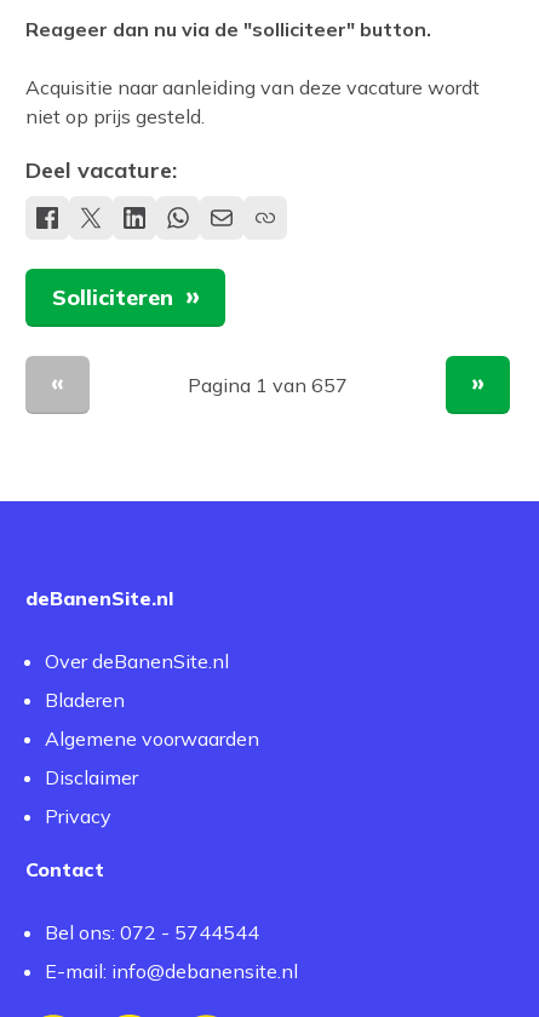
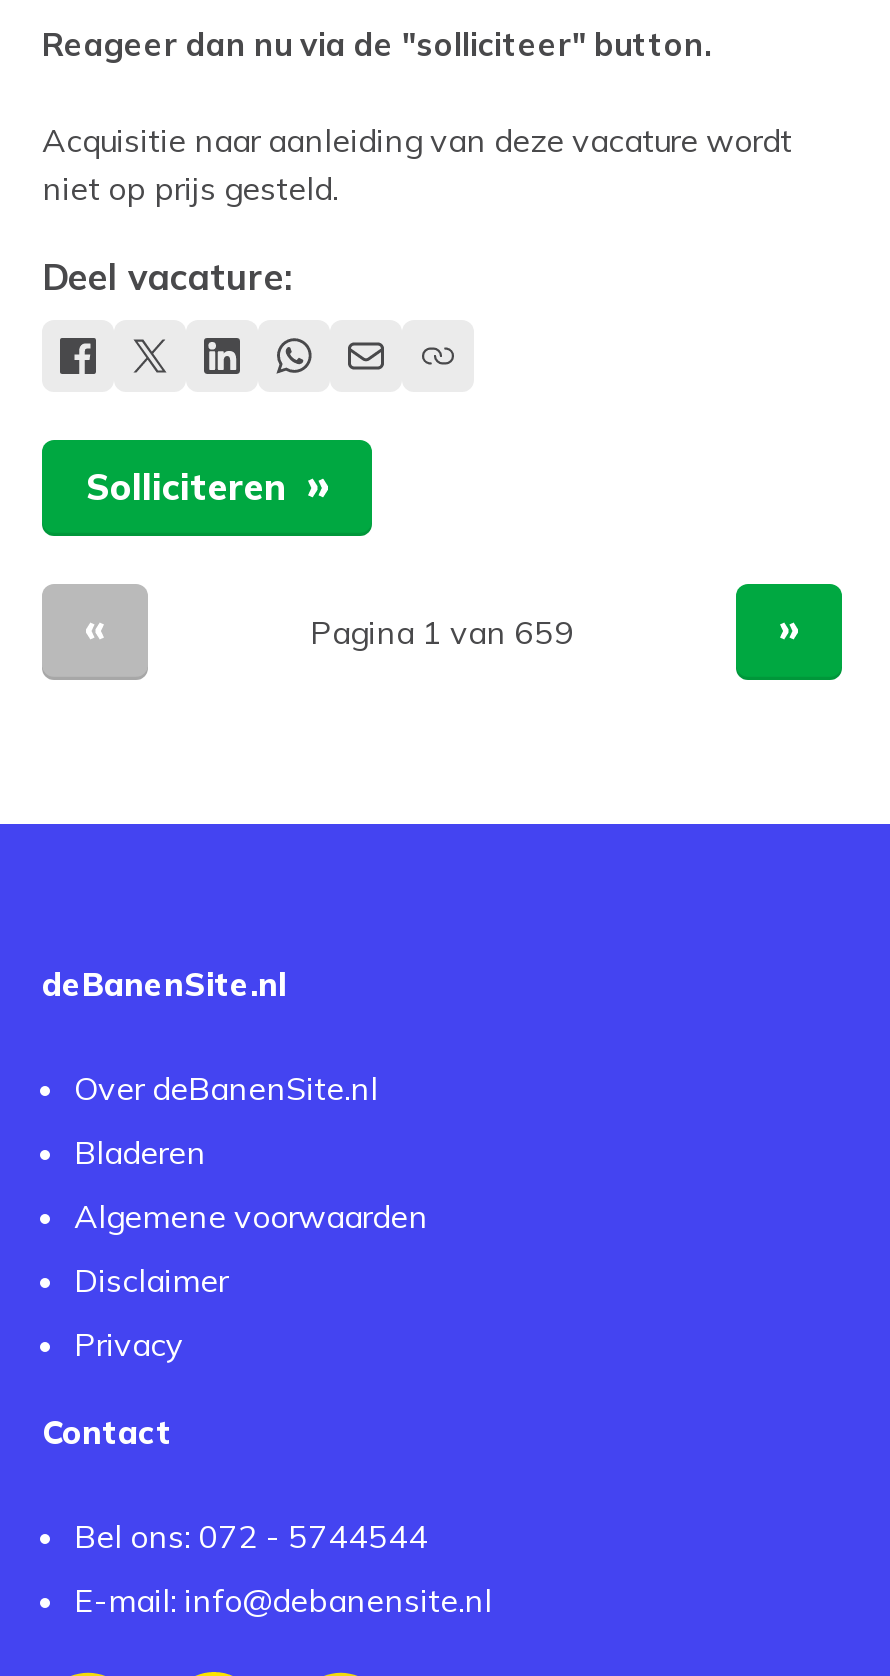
[188,373,348,397] Pagina 1 van 657 -> [310,611,574,651] Pagina 1 van 659

